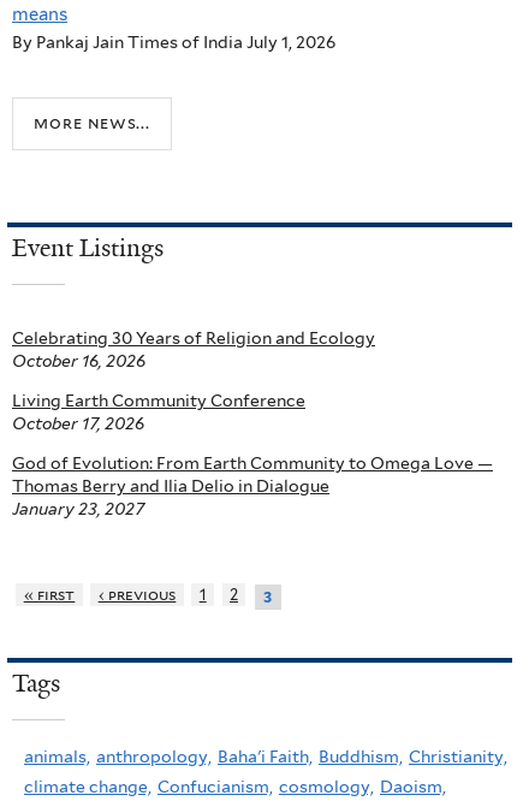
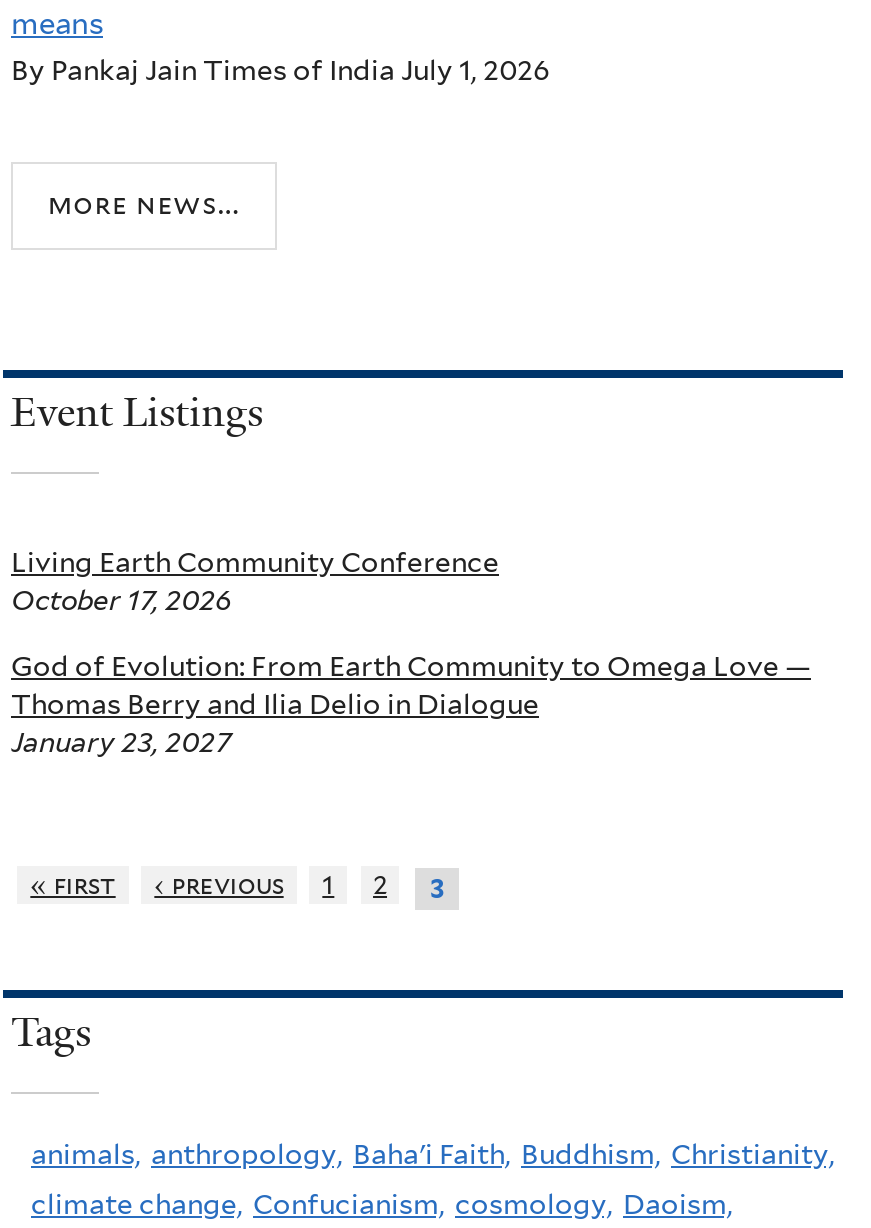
[12,329,375,371] Celebrating 30 Years of Religion and Ecology | October 16, 2026 -> none

